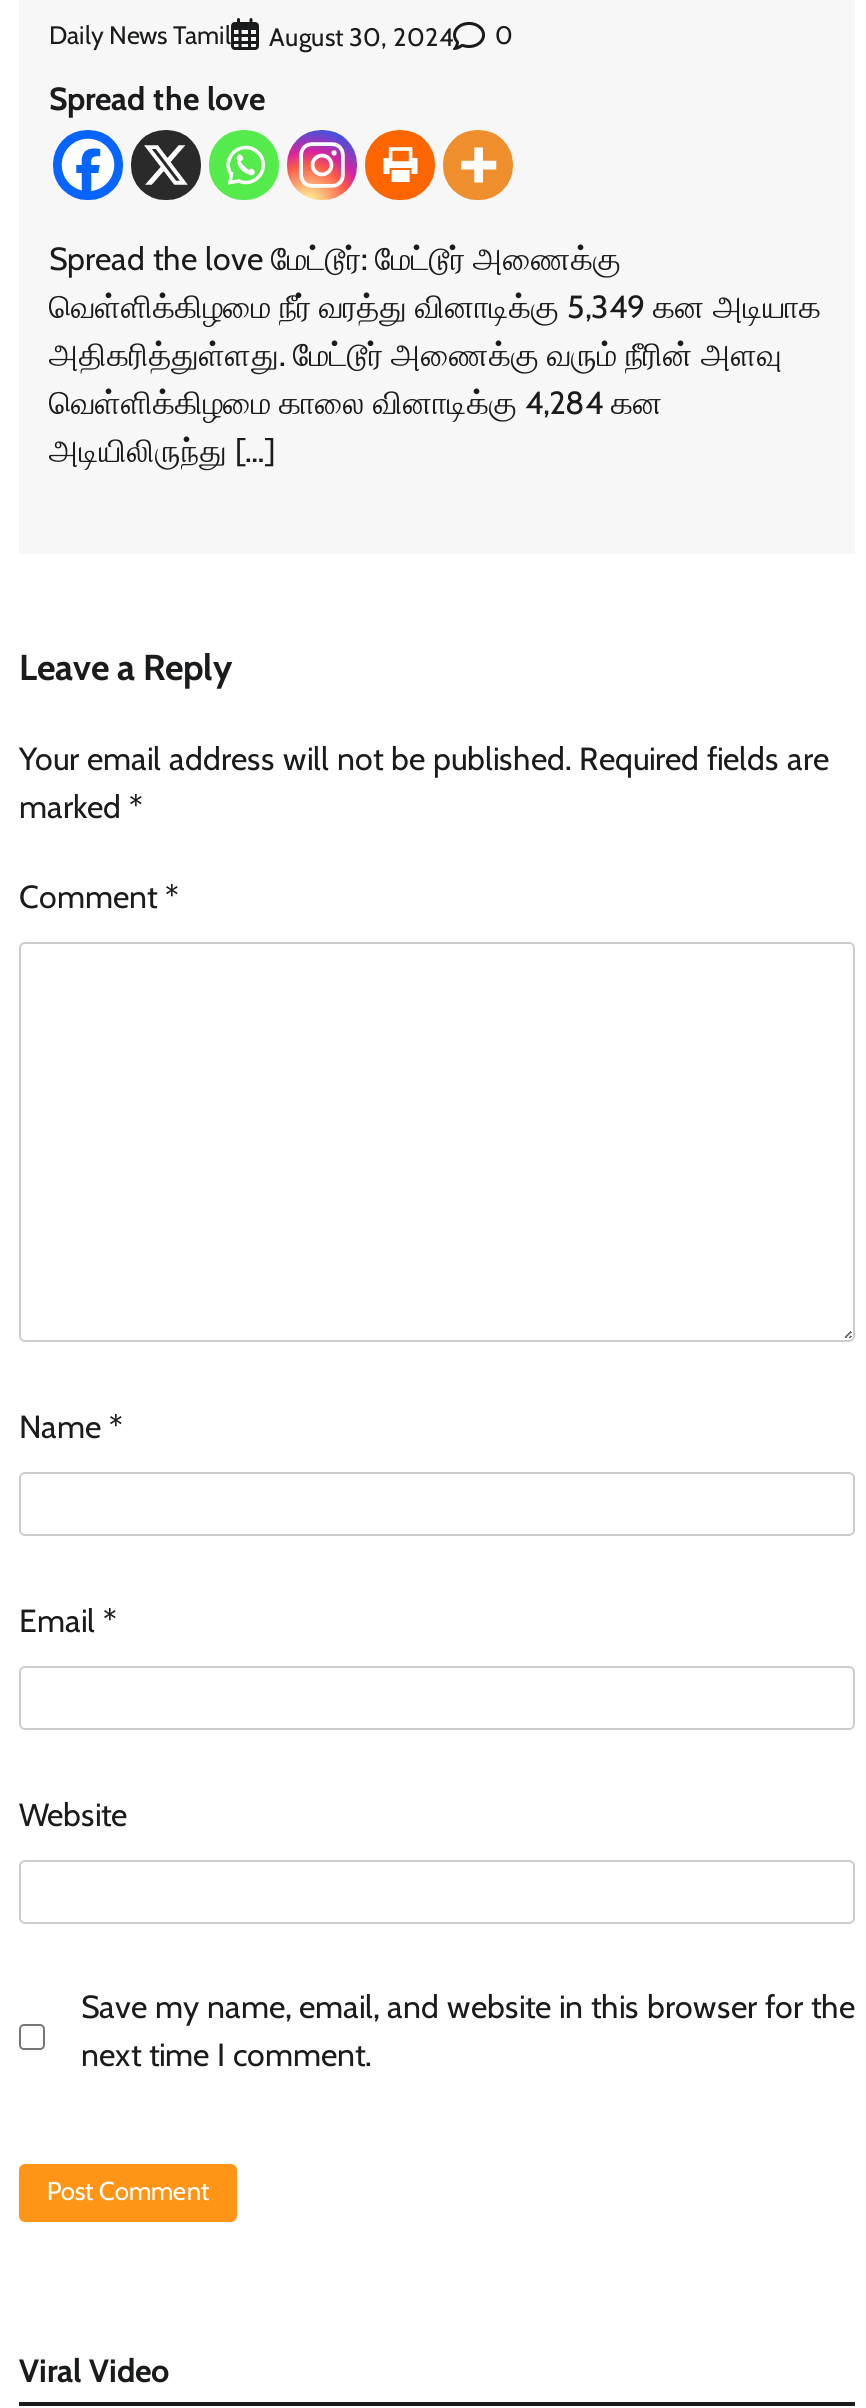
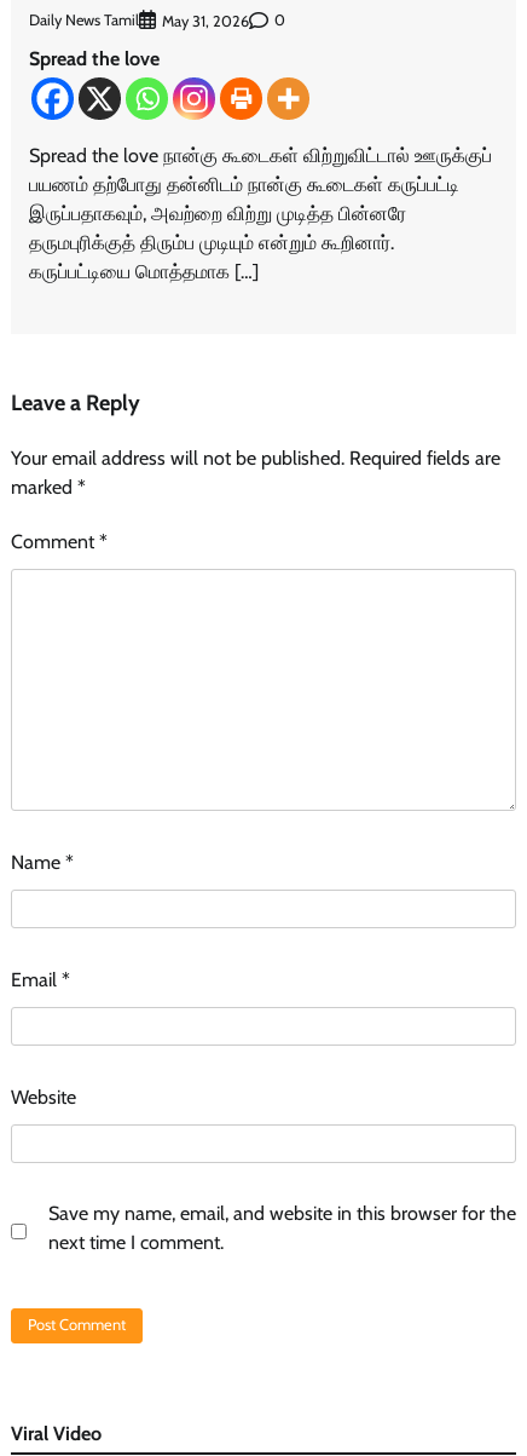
[269,21,453,51] August 30, 2024 -> [162,12,249,30] May 31, 2026
[49,239,821,469] Spread the love மேட்டூர்: மேட்டூர் அணைக்கு | வெள்ளிக்கிழமை நீர் வரத்து வினாடிக்கு 5,349 கன அடியாக | அதிகரித்துள்ளது. மேட்டூர் அணைக்கு வரும் நீரின் அளவு | வெள்ளிக்கிழமை காலை வினாடிக்கு 4,284 கன | அடியிலிருந்து […] -> [29,144,492,283] Spread the love நான்கு கூடைகள் விற்றுவிட்டால் ஊருக்குப் | பயணம் தற்போது தன்னிடம் நான்கு கூடைகள் கருப்பட்டி | இருப்பதாகவும், அவற்றை விற்று முடித்த பின்னரே | தருமபுரிக்குத் திரும்ப முடியும் என்றும் கூறினார். | கருப்பட்டியை மொத்தமாக […]

